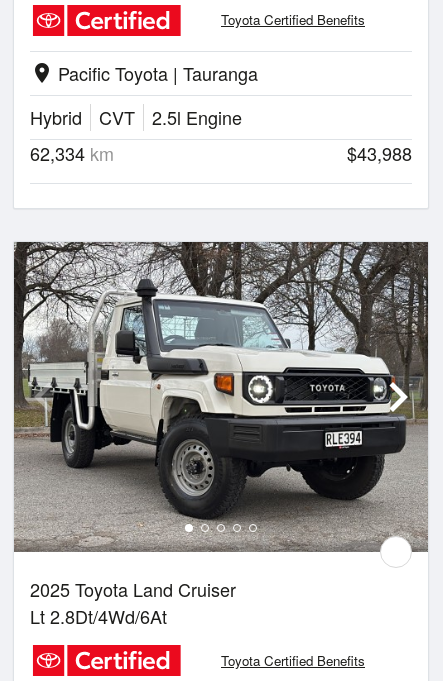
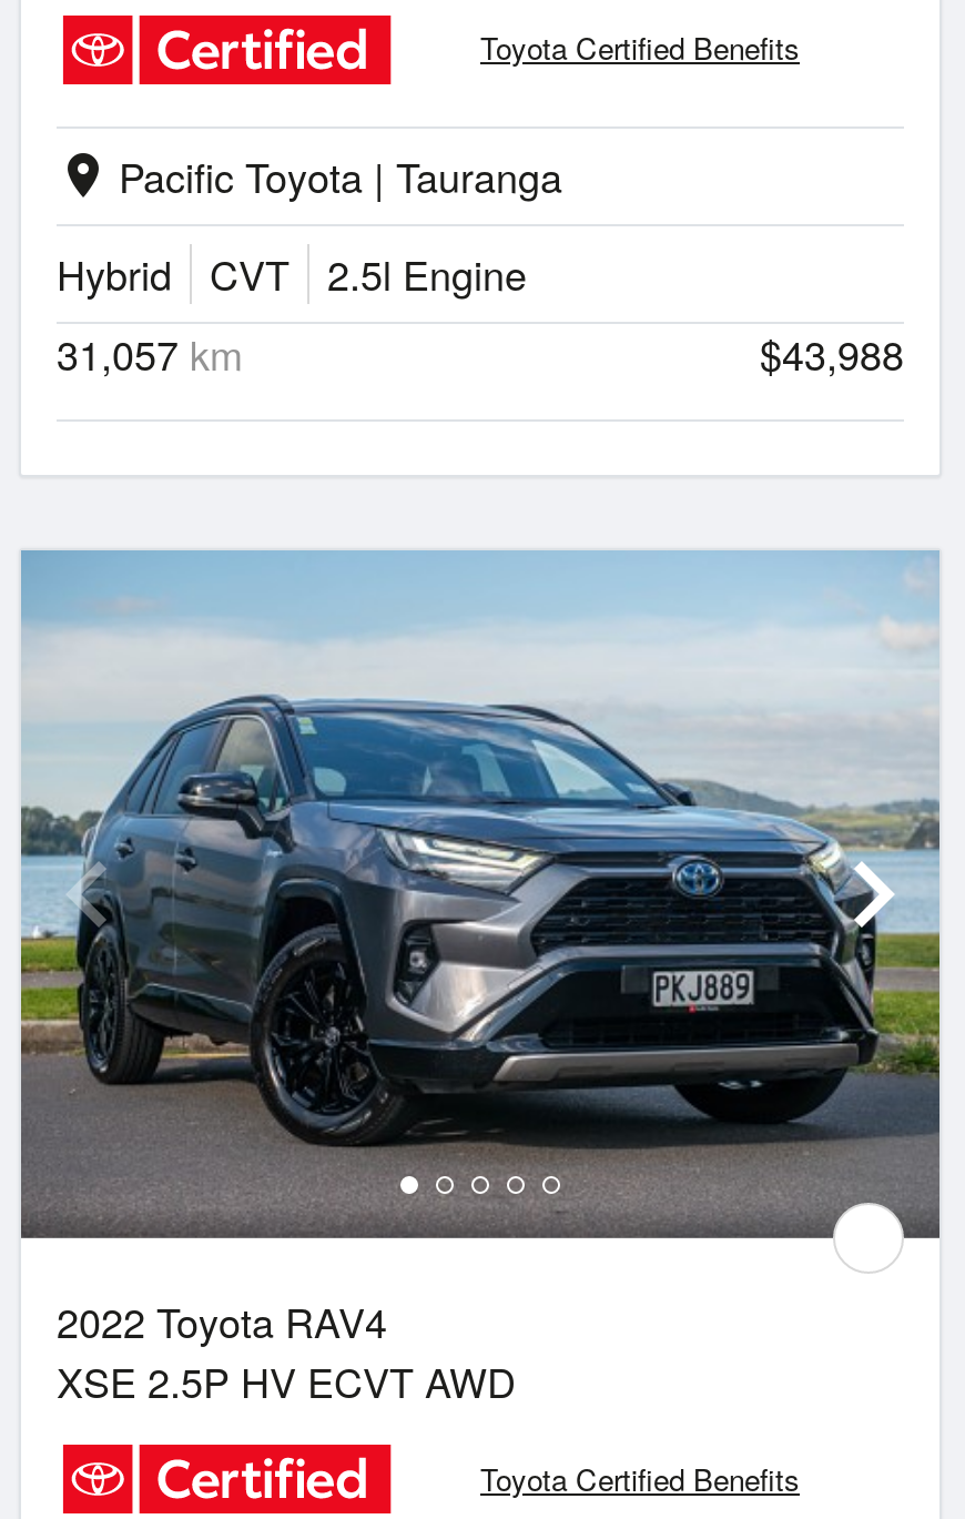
[30,140,114,166] 62,334 km -> [57,323,243,381] 31,057 km
[13,241,429,629] [image] | 2025 Toyota Land Cruiser | Lt 2.8Dt/4Wd/6At -> [21,550,939,1410] [image] | 2022 Toyota RAV4 | XSE 2.5P HV ECVT AWD

